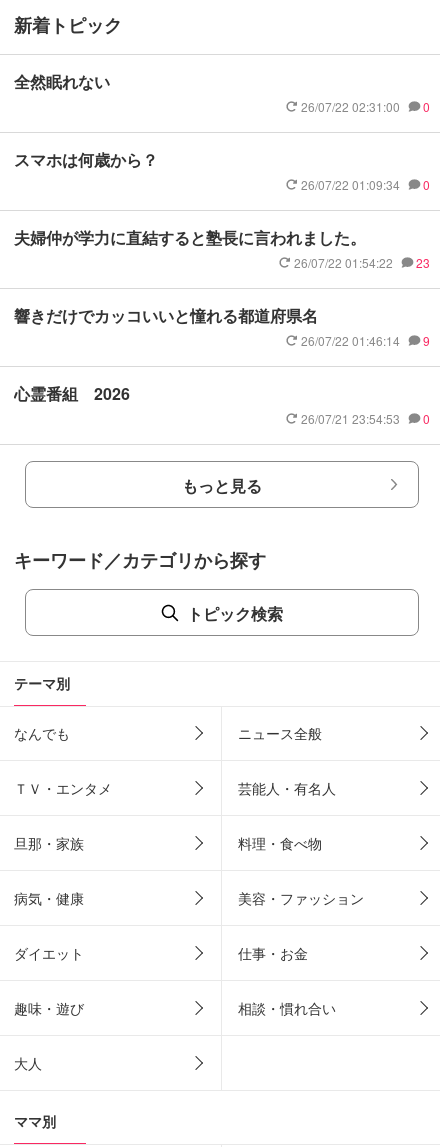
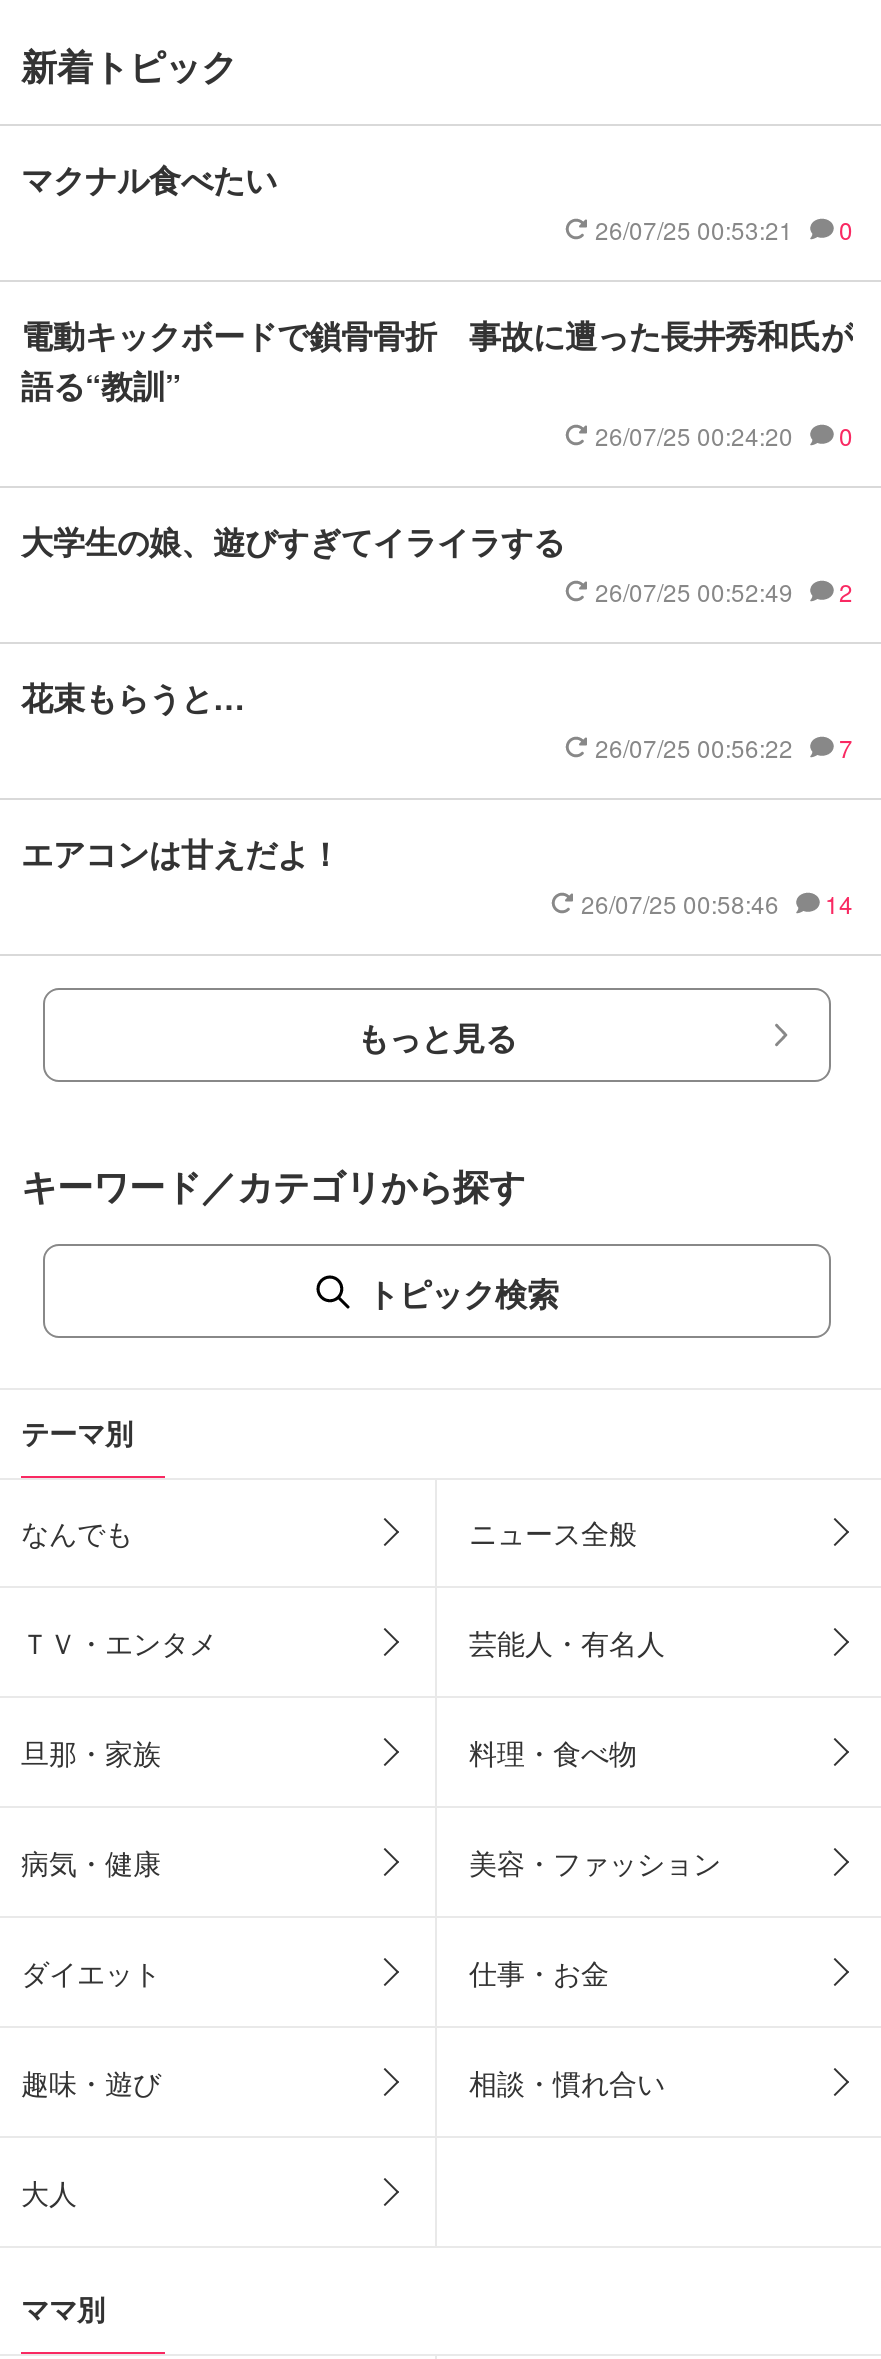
[14,70,400,115] 全然眠れない | 26/07/22 02:31:00 -> [21,156,793,246] マクナル食べたい | 26/07/25 00:53:21
[14,148,400,193] スマホは何歳から？ | 26/07/22 01:09:34 -> [21,312,853,452] 電動キックボードで鎖骨骨折 事故に遭った長井秀和氏が | 語る“教訓” | 26/07/25 00:24:20
[14,226,430,271] 夫婦仲が学力に直結すると塾長に言われました。 | 26/07/22 01:54:22 | 23 -> [21,518,853,608] 大学生の娘、遊びすぎてイライラする | 26/07/25 00:52:49 | 2
[14,304,430,349] 響きだけでカッコいいと憧れる都道府県名 | 26/07/22 01:46:14 | 9 -> [21,674,853,764] 花束もらうと… | 26/07/25 00:56:22 | 7
[14,382,430,427] 心霊番組 2026 | 26/07/21 23:54:53 | 0 -> [21,830,853,920] エアコンは甘えだよ！ | 26/07/25 00:58:46 | 14

